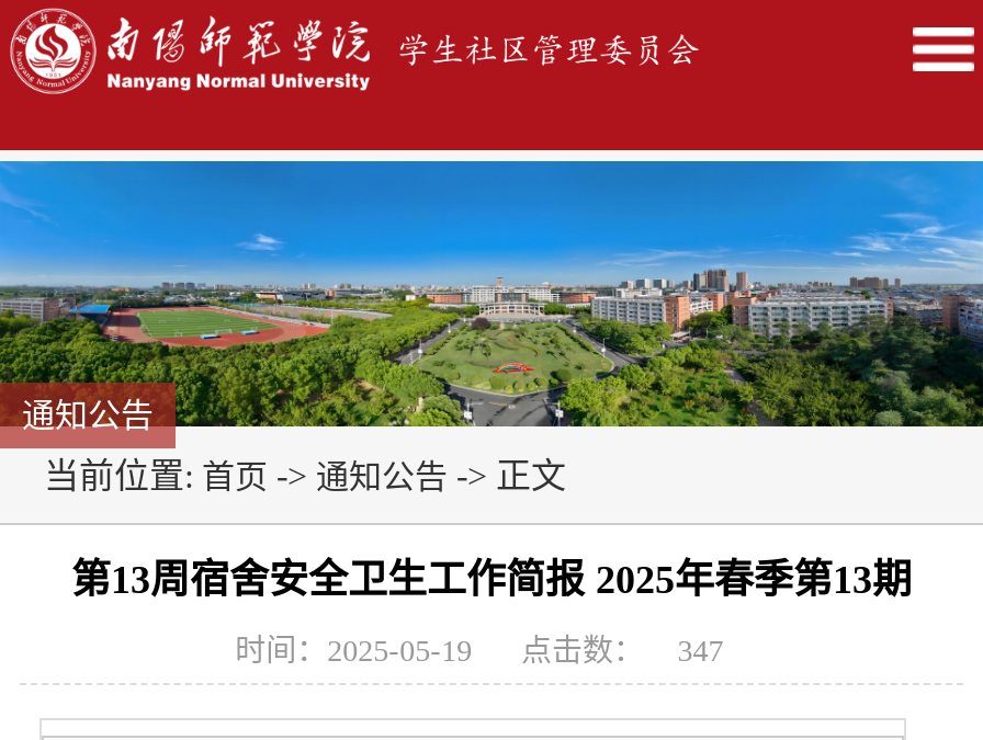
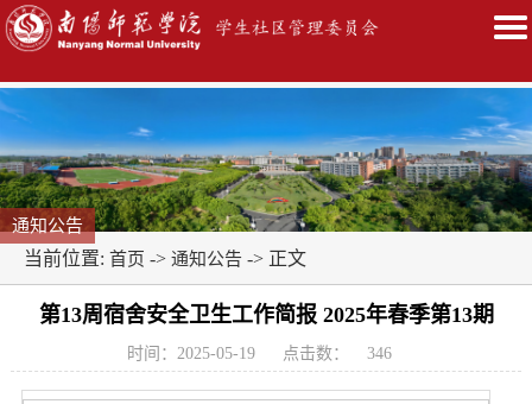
[235,635,723,667] 时间：2025-05-19 点击数： 347 -> [127,344,392,362] 时间：2025-05-19 点击数： 346

